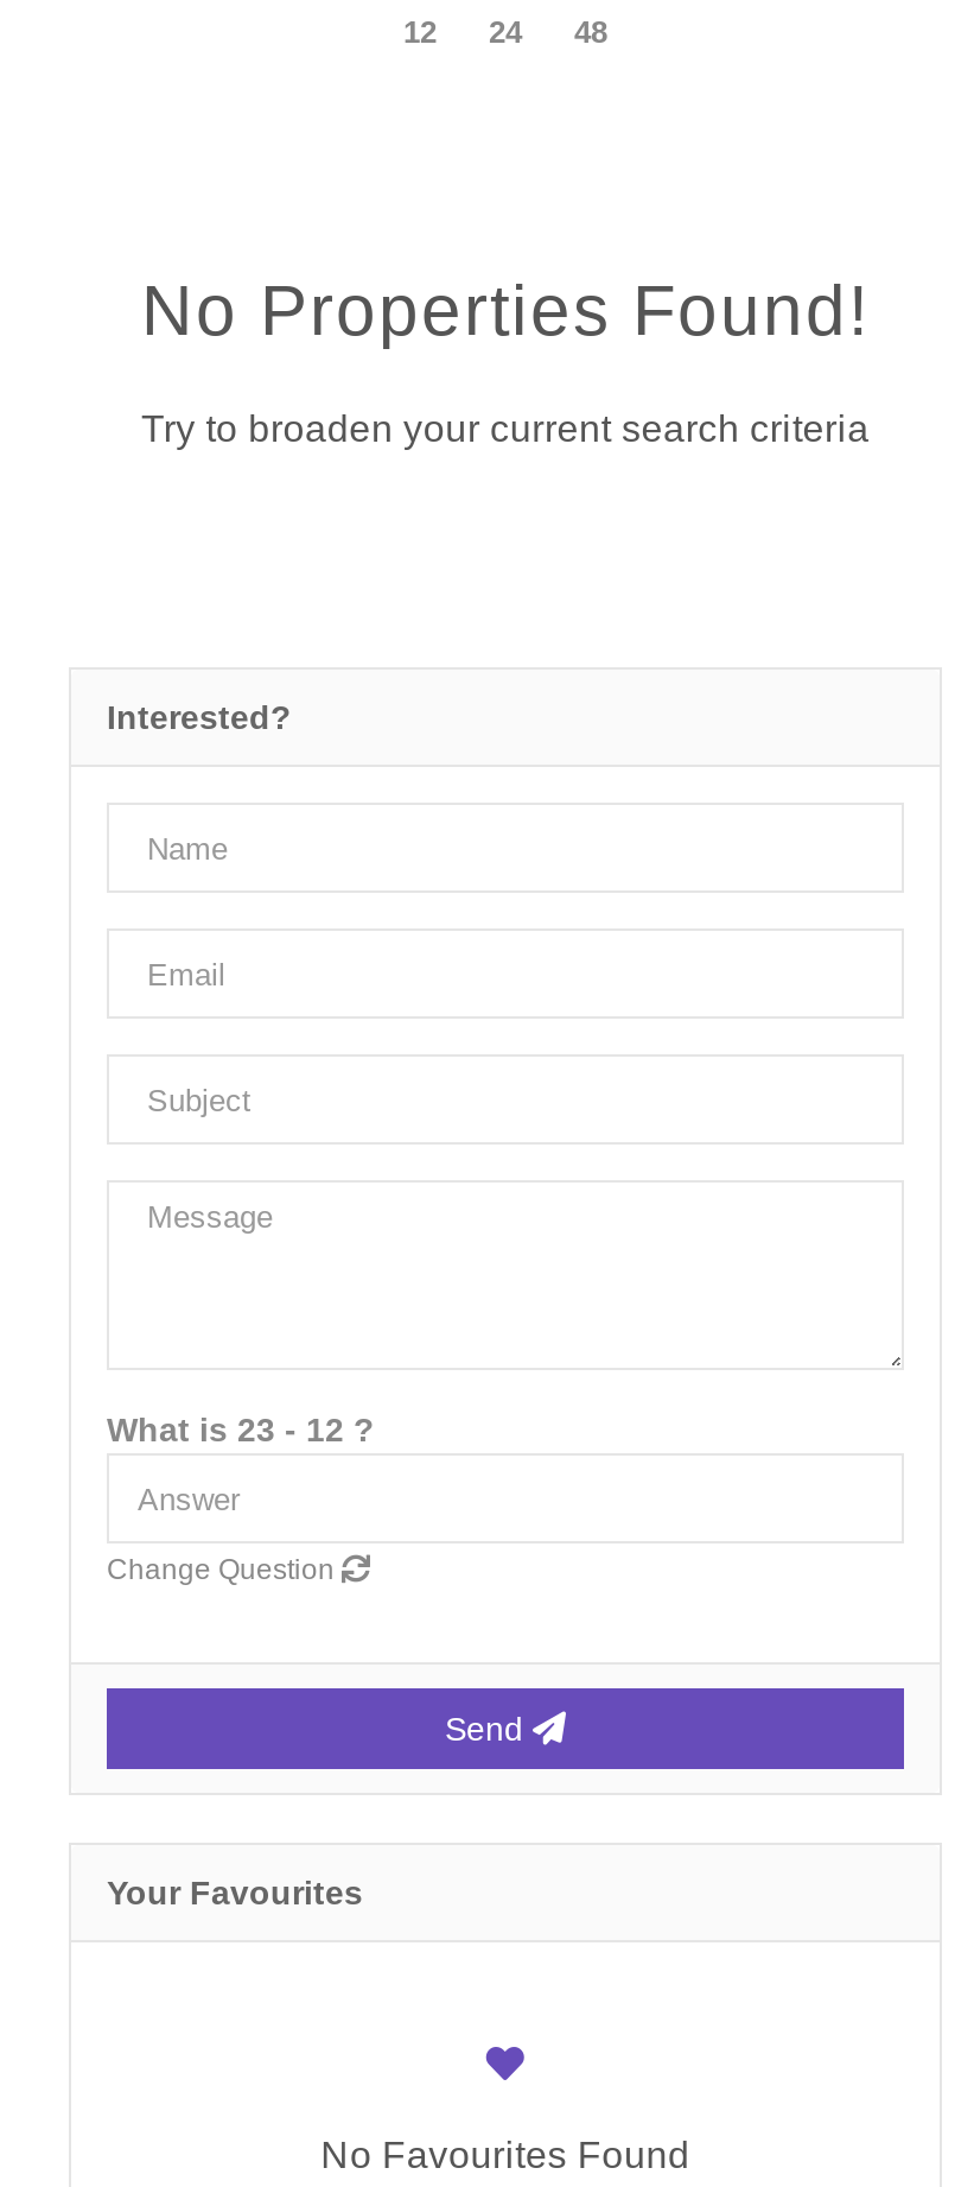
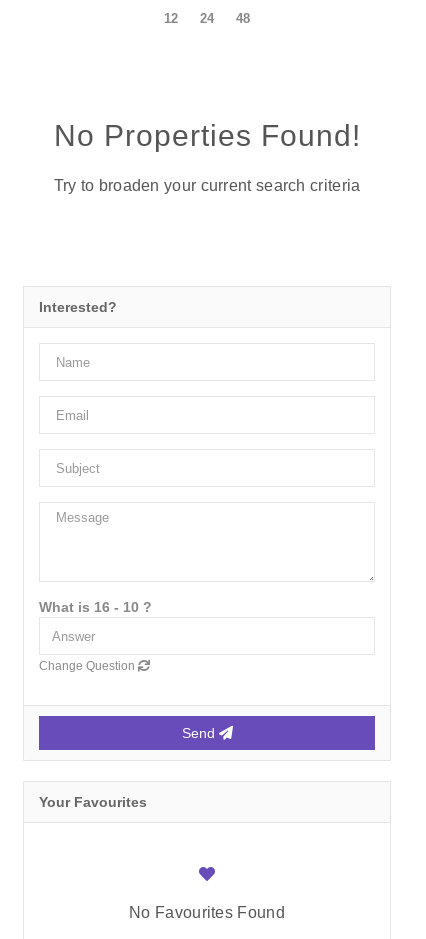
[107,1411,375,1449] What is 23 - 12 ? -> [39,599,152,615] What is 16 - 10 ?

